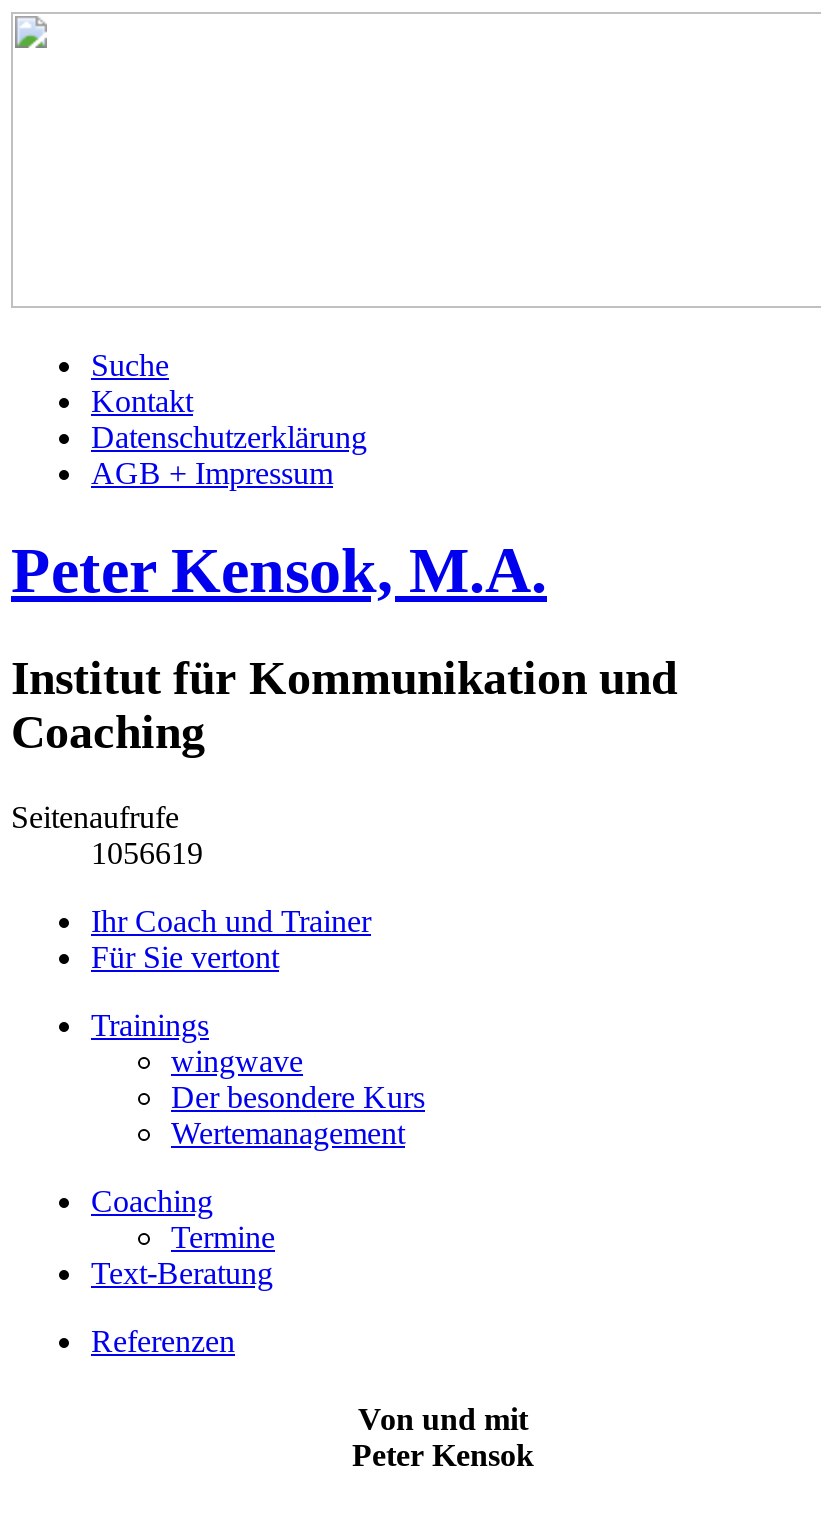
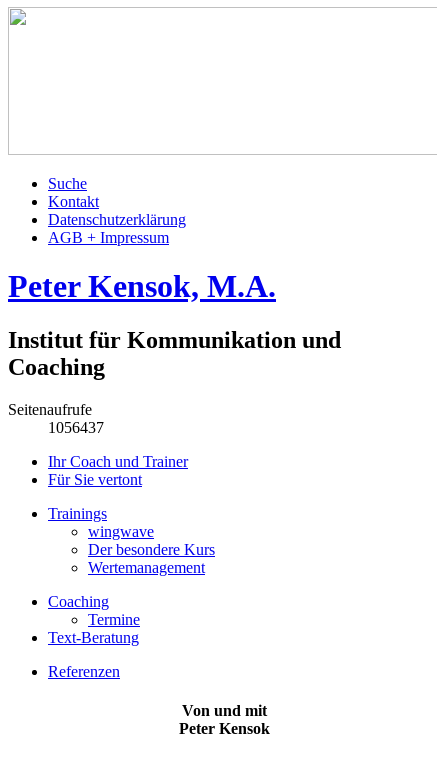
[91,836,203,870] 1056619 -> [48,419,104,436] 1056437

